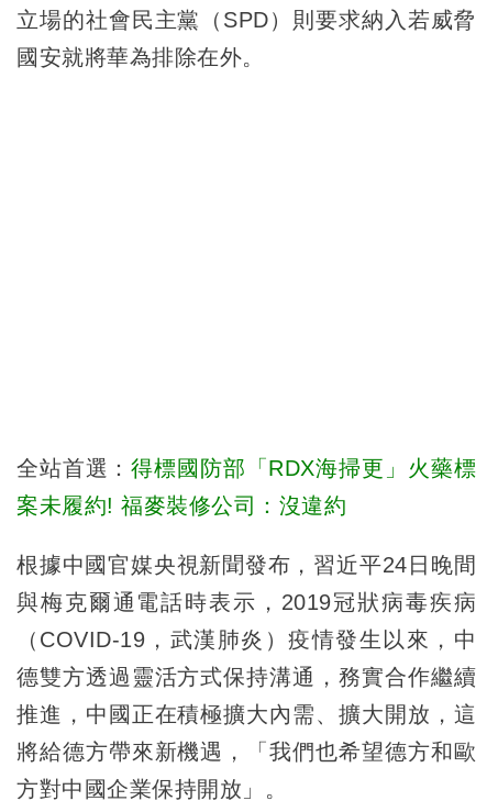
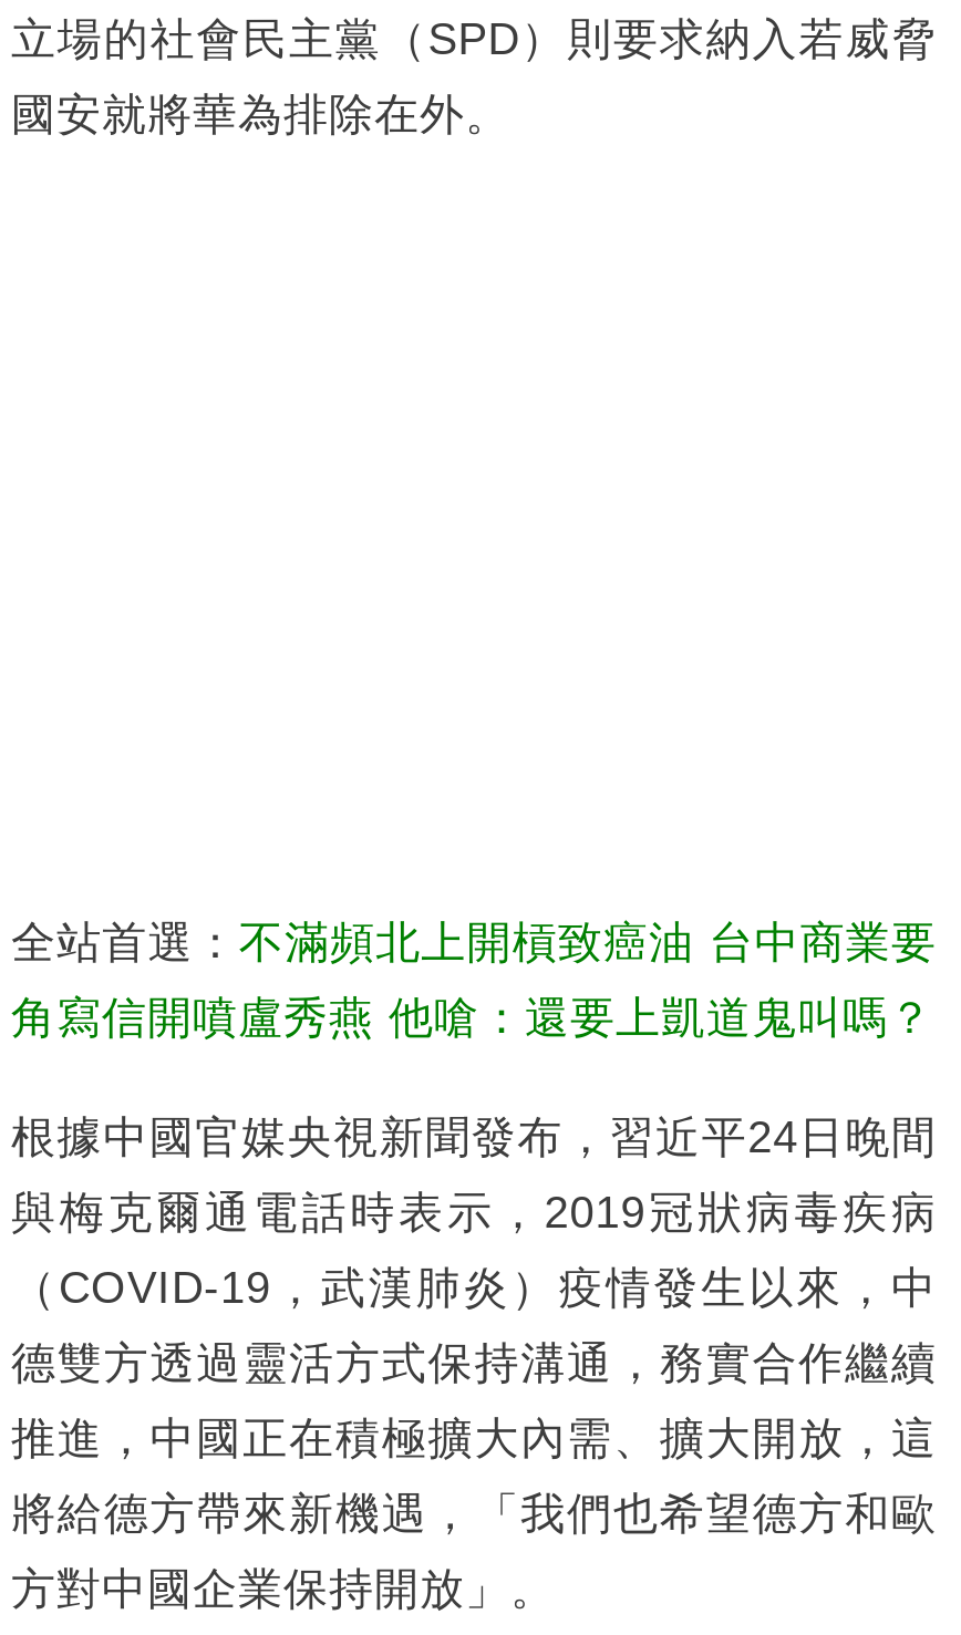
[16,456,476,480] 全站首選：得標國防部「RDX海掃更」火藥標 -> [11,917,937,966] 全站首選：不滿頻北上開槓致癌油 台中商業要
[16,493,346,517] 案未履約! 福麥裝修公司：沒違約 -> [11,992,933,1041] 角寫信開噴盧秀燕 他嗆：還要上凱道鬼叫嗎？

